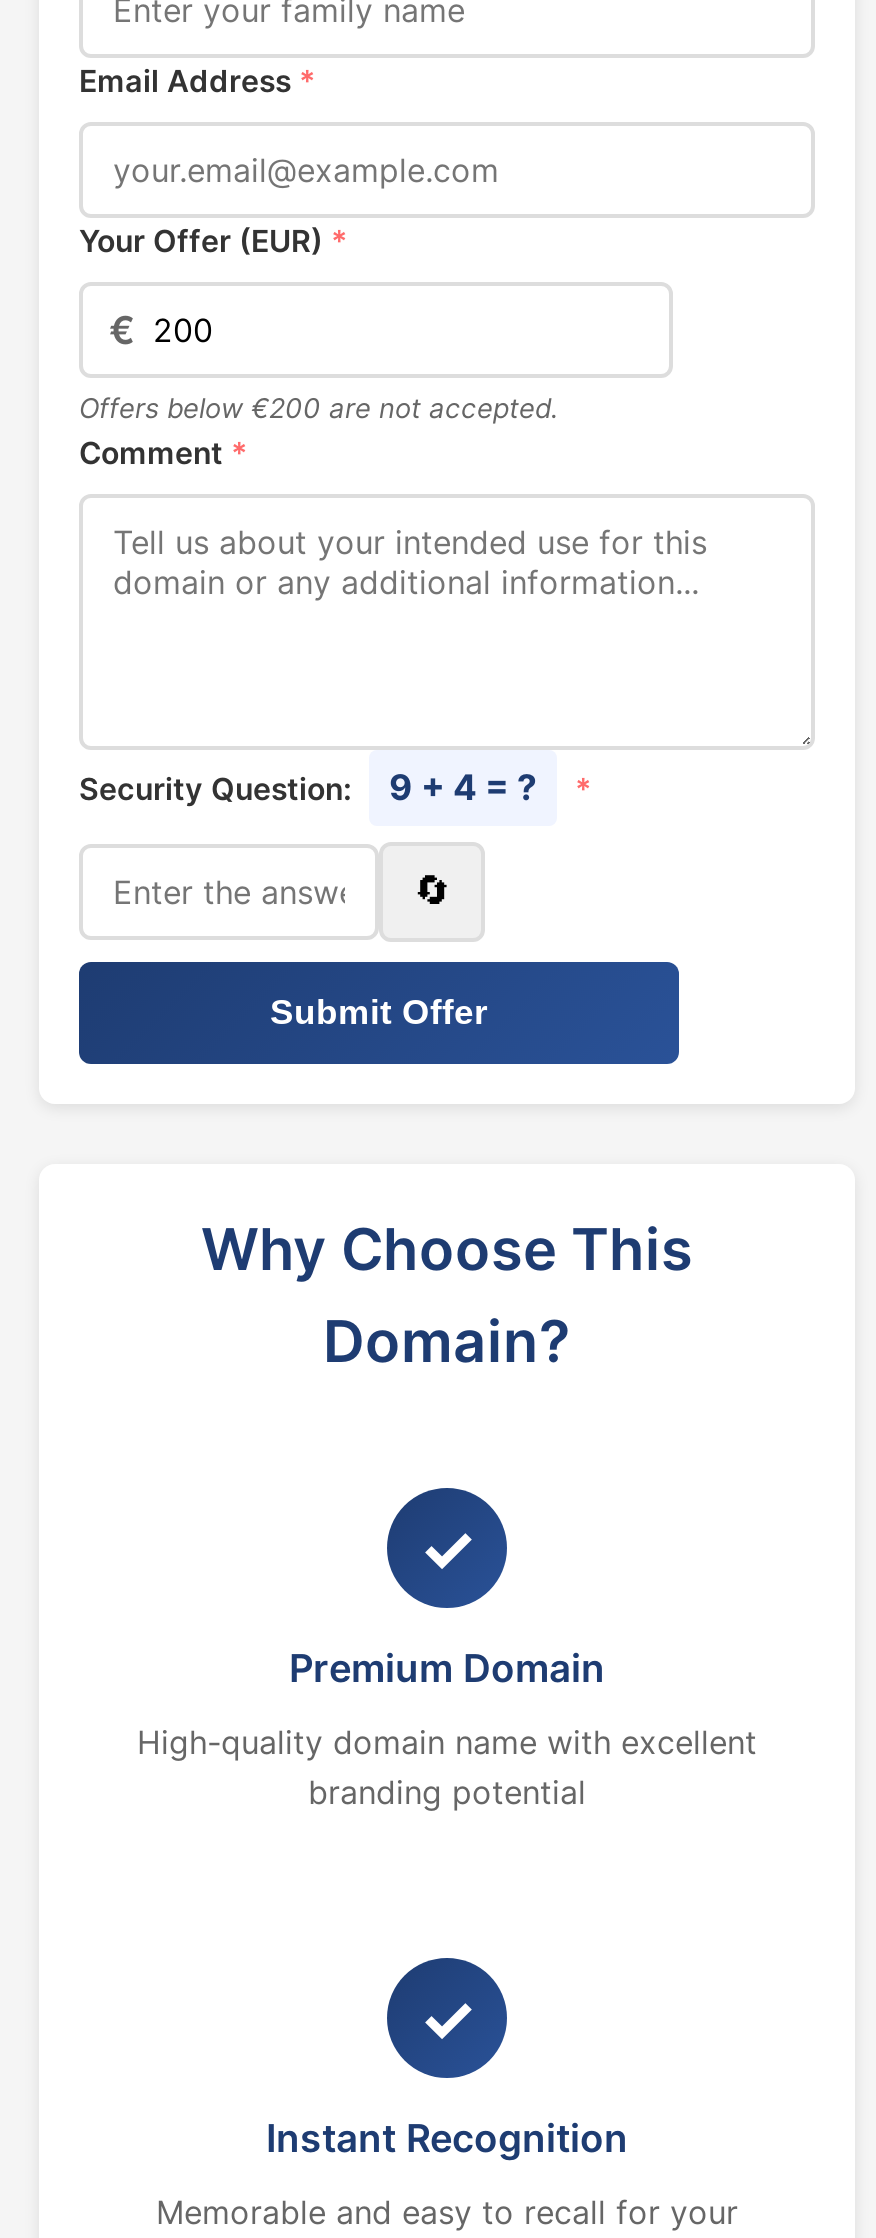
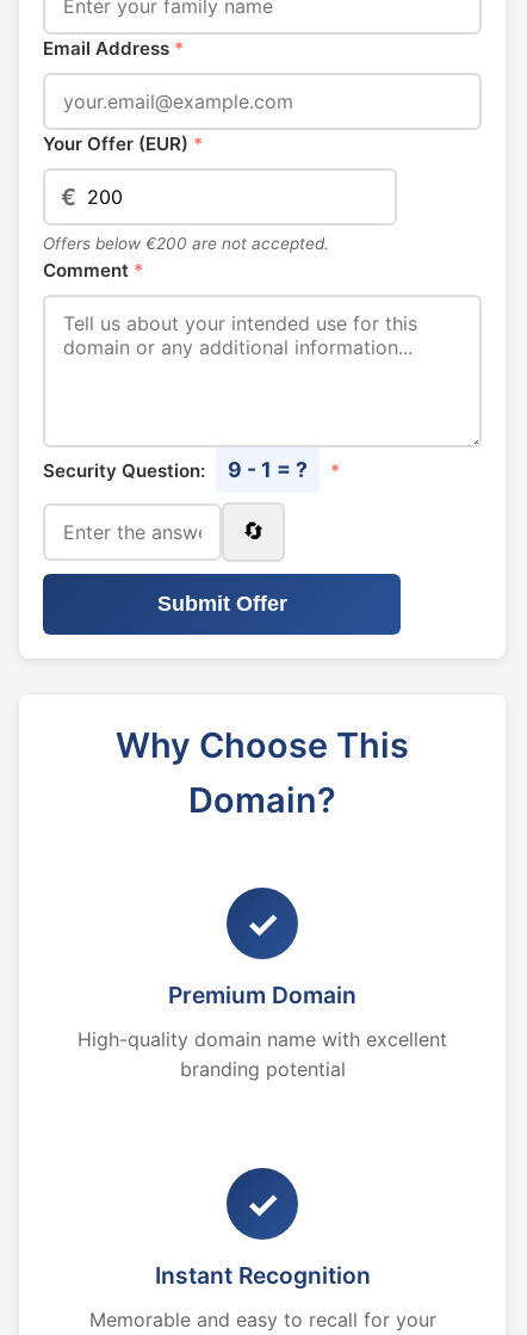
[389,766,537,808] 9 + 4 = ? -> [228,457,308,482] 9 - 1 = ?

